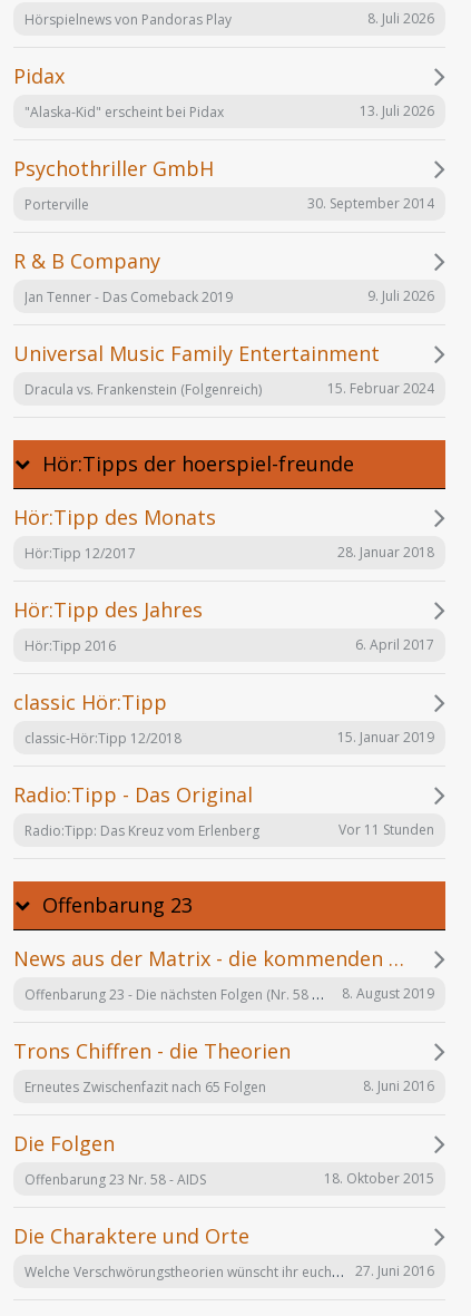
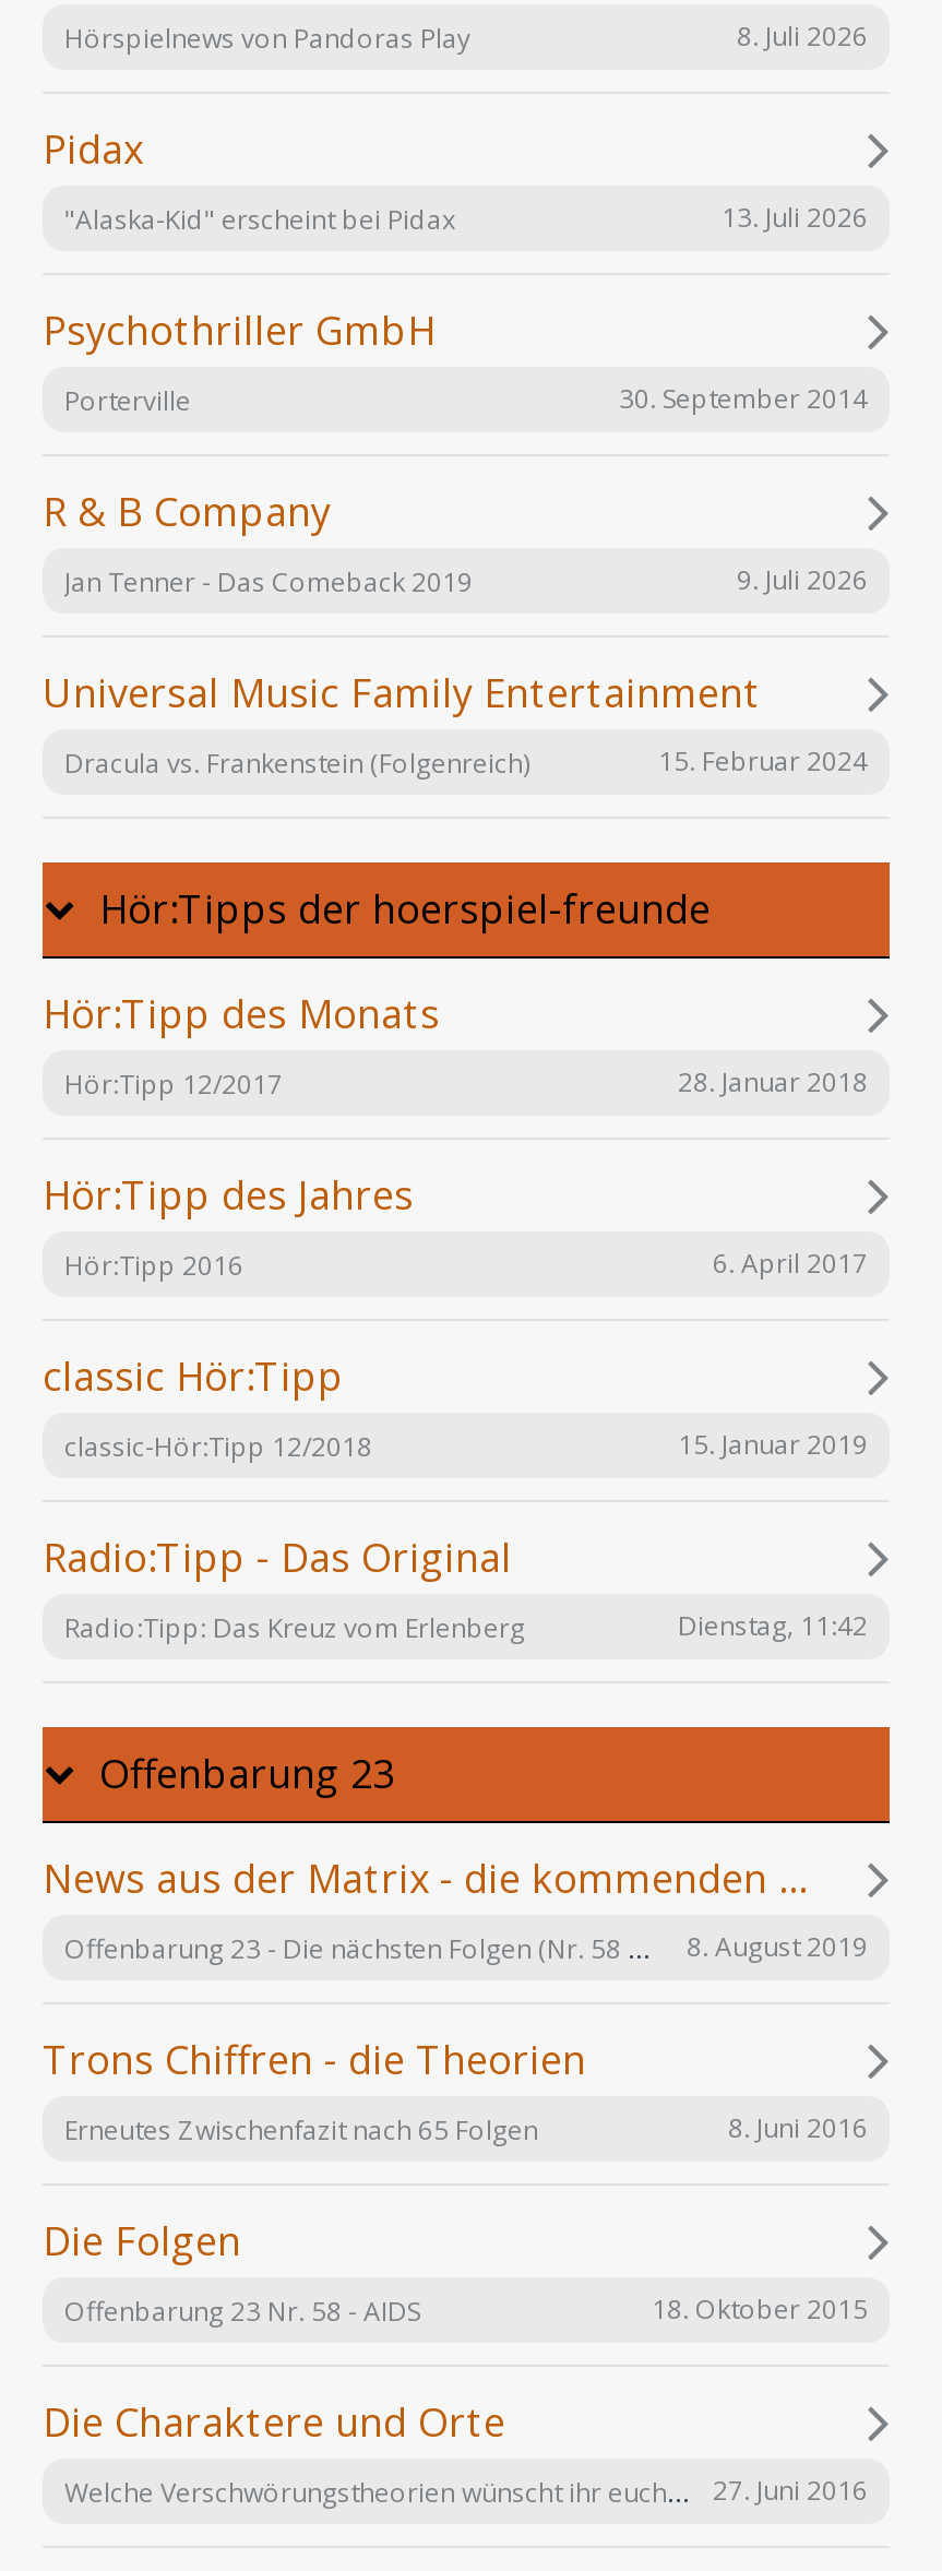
[338,820,434,839] Vor 11 Stunden -> [678,1607,868,1644] Dienstag, 11:42

